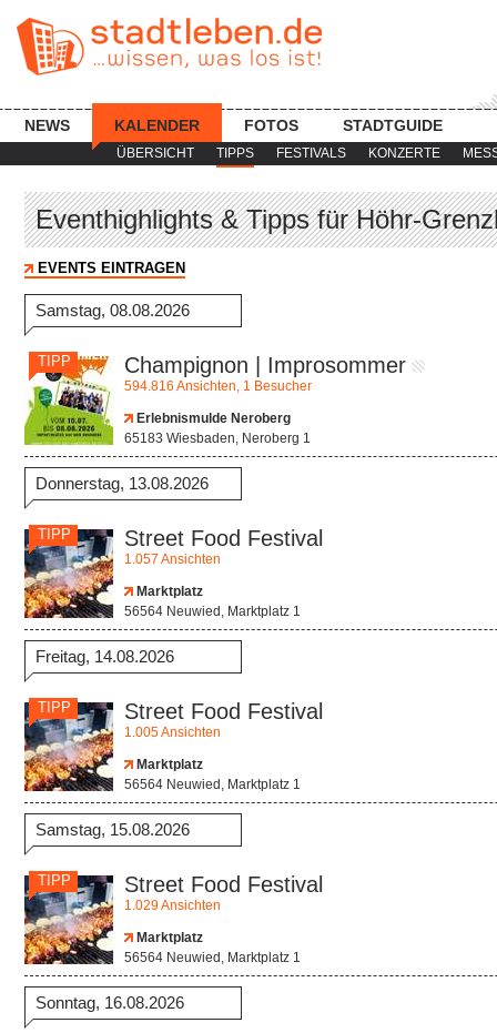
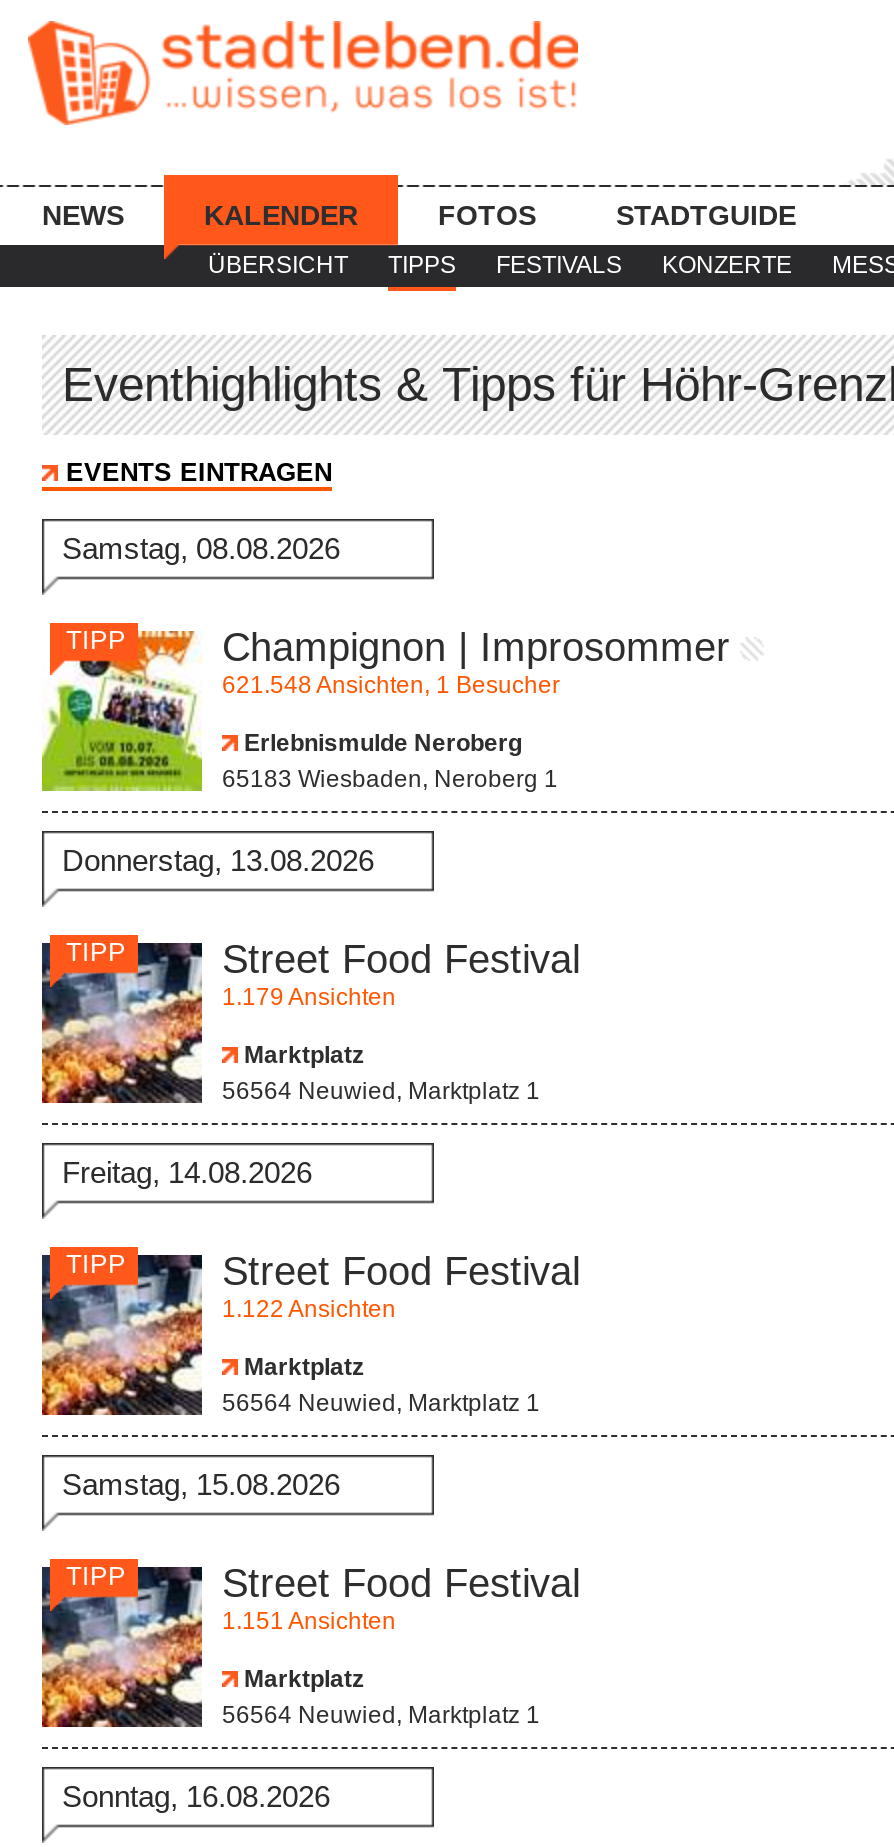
[124,378,312,394] 594.816 Ansichten, 1 Besucher -> [222,671,560,699] 621.548 Ansichten, 1 Besucher
[124,551,221,567] 1.057 Ansichten -> [222,983,396,1011] 1.179 Ansichten
[124,725,221,740] 1.005 Ansichten -> [222,1295,396,1323] 1.122 Ansichten
[124,898,221,913] 1.029 Ansichten -> [222,1607,396,1635] 1.151 Ansichten

